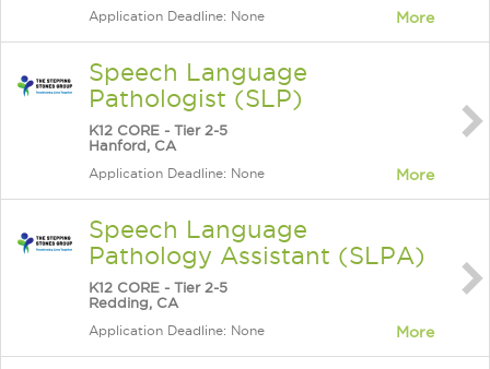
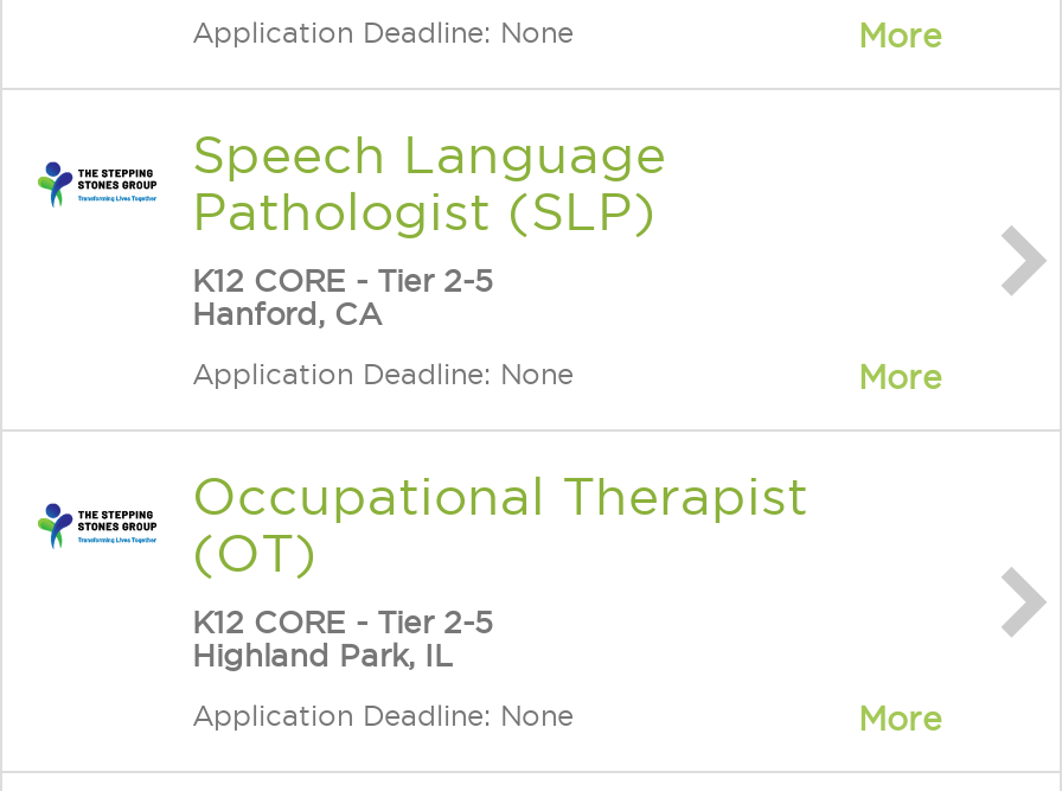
[89,216,425,269] Speech Language | Pathology Assistant (SLPA) -> [192,467,808,581] Occupational Therapist | (OT)
[89,295,178,310] Redding, CA -> [192,638,453,671] Highland Park, IL

